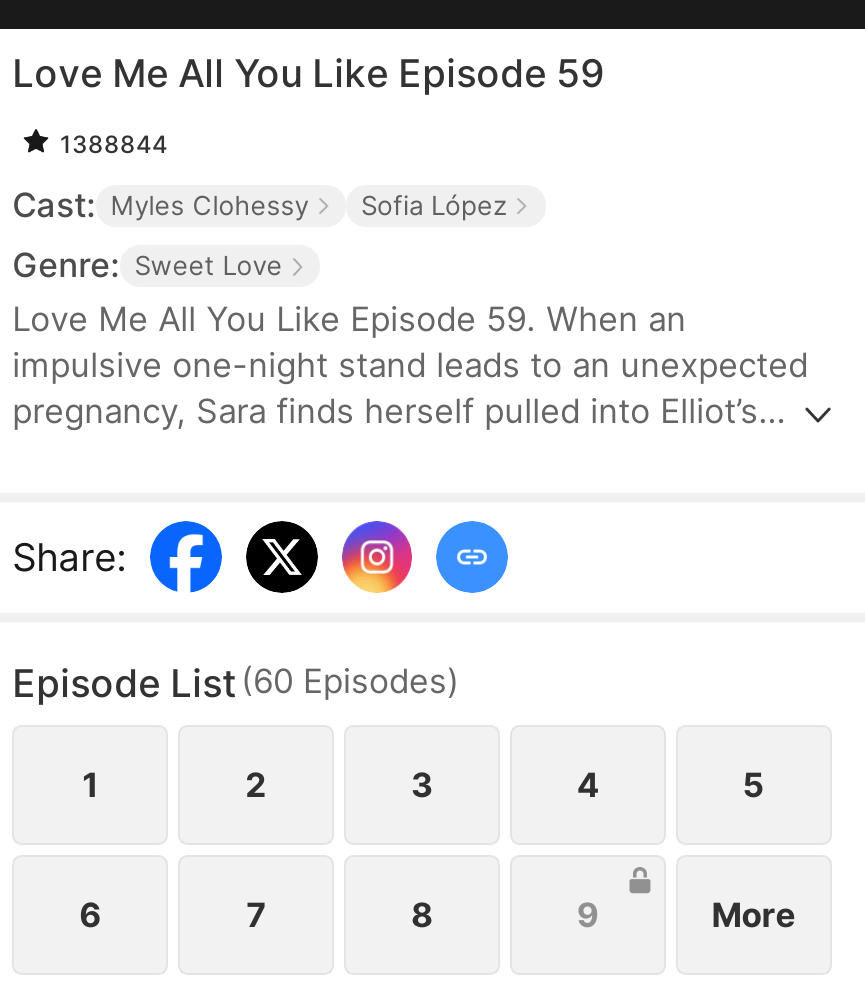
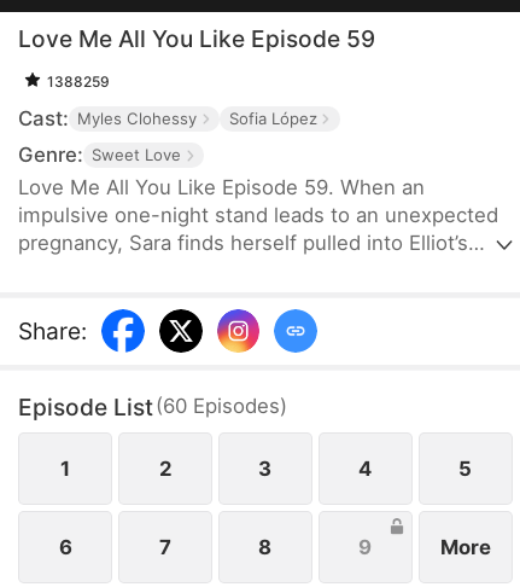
[60,128,168,158] 1388844 -> [47,72,110,90] 1388259

